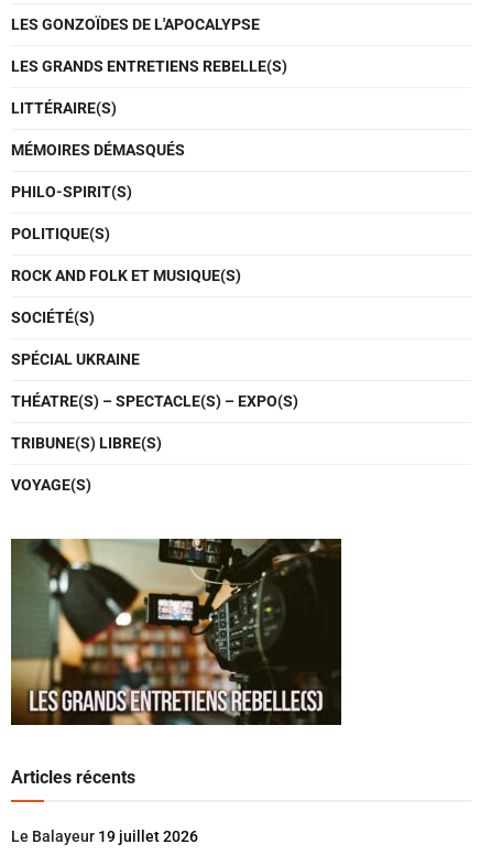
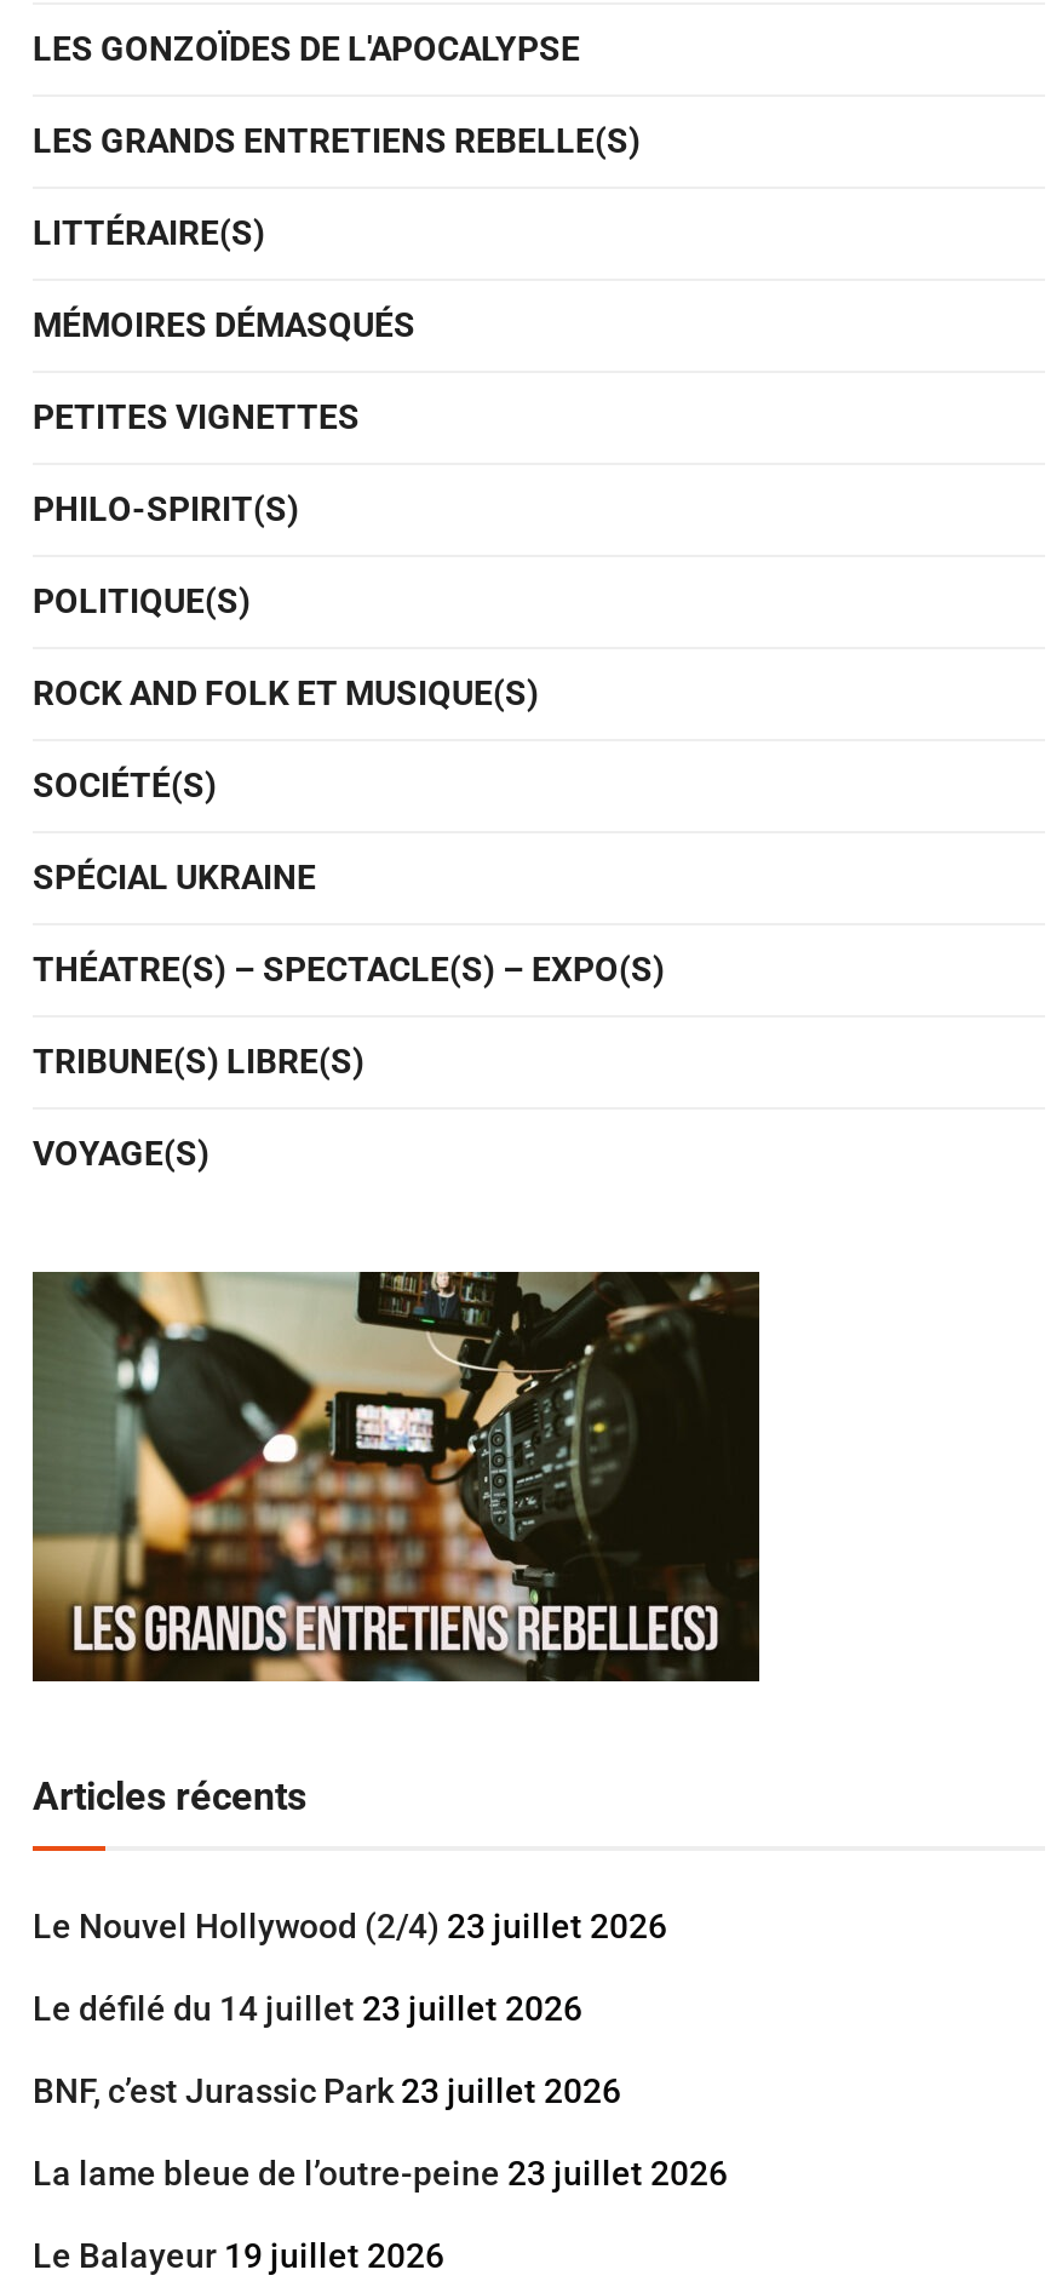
none -> [33,396,360,434] PETITES VIGNETTES
none -> [33,1905,728,2191] Le Nouvel Hollywood (2/4) 23 juillet 2026 | Le défilé du 14 juillet 23 juillet 2026 | BNF, c’est Jurassic Park 23 juillet 2026 | La lame bleue de l’outre-peine 23 juillet 2026

